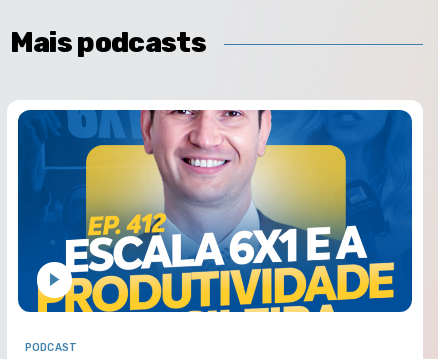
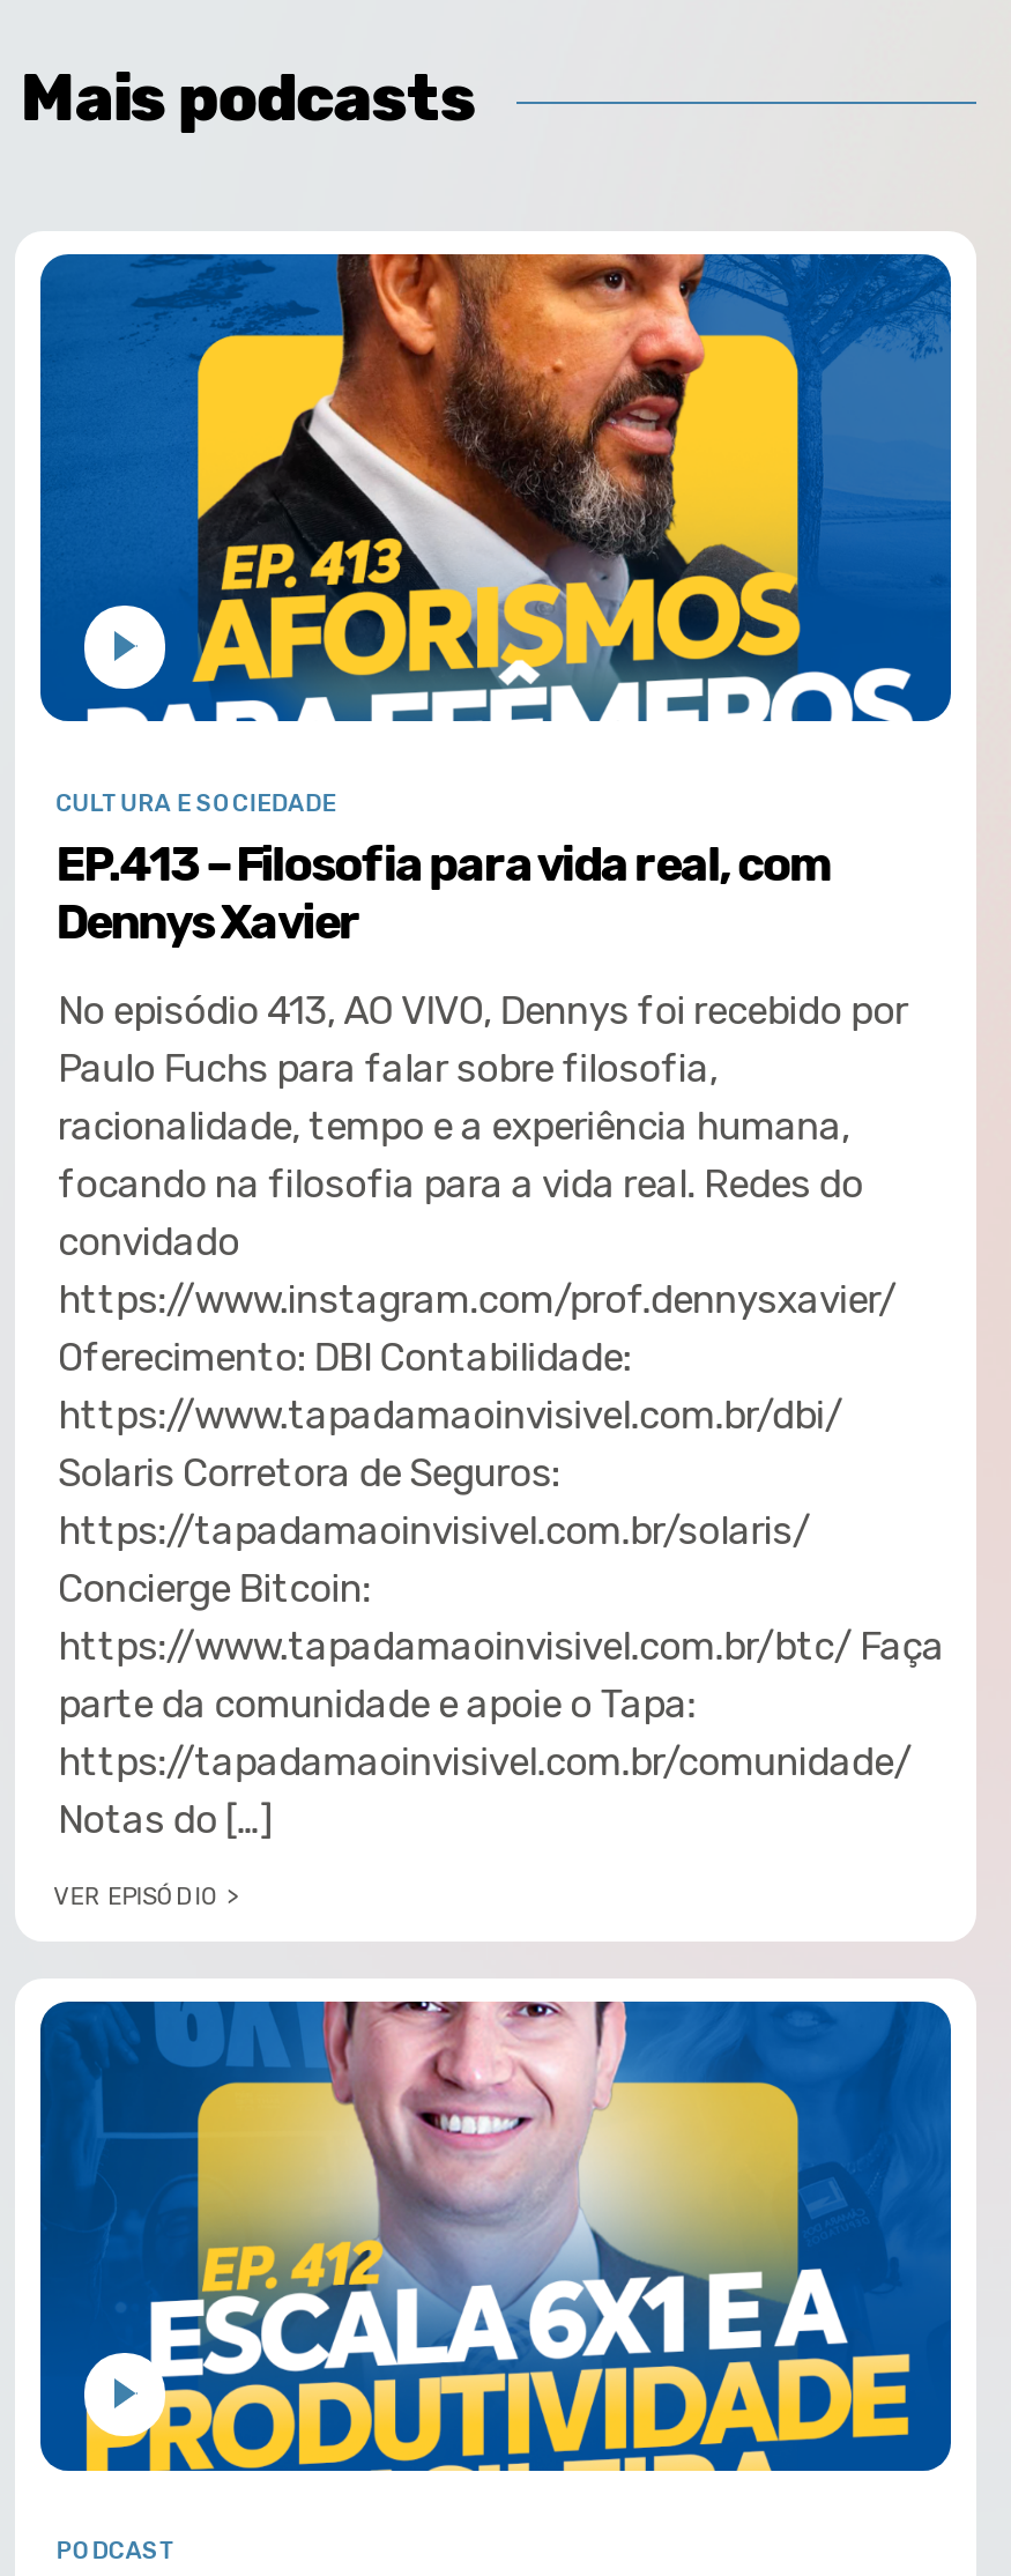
none -> [43,252,944,1911] [image] | CULTURA E SOCIEDADE | EP.413 – Filosofia para vida real, com | Dennys Xavier | No episódio 413, AO VIVO, Dennys foi recebido por | Paulo Fuchs para falar sobre filosofia, | racionalidade, tempo e a experiência humana, | focando na filosofia para a vida real. Redes do | convidado | https://www.instagram.com/prof.dennysxavier/ | Oferecimento: DBI Contabilidade: | https://www.tapadamaoinvisivel.com.br/dbi/ | Solaris Corretora de Seguros: | https://tapadamaoinvisivel.com.br/solaris/ | Concierge Bitcoin: | https://www.tapadamaoinvisivel.com.br/btc/ Faça | parte da comunidade e apoie o Tapa: | https://tapadamaoinvisivel.com.br/comunidade/ | Notas do […] | VER EPISÓDIO >

